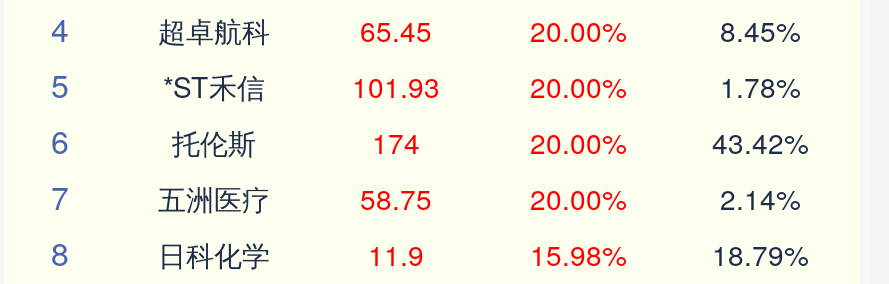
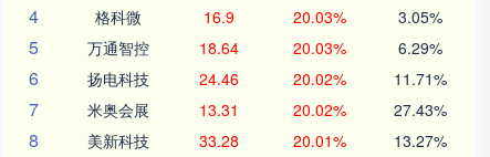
[158,10,800,50] 超卓航科 | 65.45 | 20.00% | 8.45% -> [95,5,442,28] 格科微 | 16.9 | 20.03% | 3.05%
[163,66,800,106] *ST禾信 | 101.93 | 20.00% | 1.78% -> [87,36,442,58] 万通智控 | 18.64 | 20.03% | 6.29%
[172,122,808,162] 托伦斯 | 174 | 20.00% | 43.42% -> [87,67,447,89] 扬电科技 | 24.46 | 20.02% | 11.71%
[158,178,800,218] 五洲医疗 | 58.75 | 20.00% | 2.14% -> [87,98,447,120] 米奥会展 | 13.31 | 20.02% | 27.43%
[158,234,808,274] 日科化学 | 11.9 | 15.98% | 18.79% -> [87,129,447,151] 美新科技 | 33.28 | 20.01% | 13.27%

